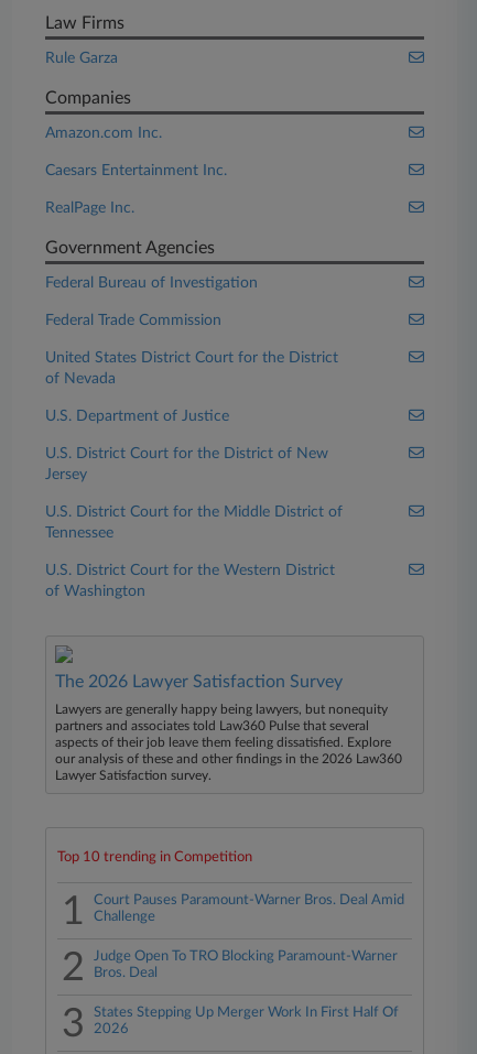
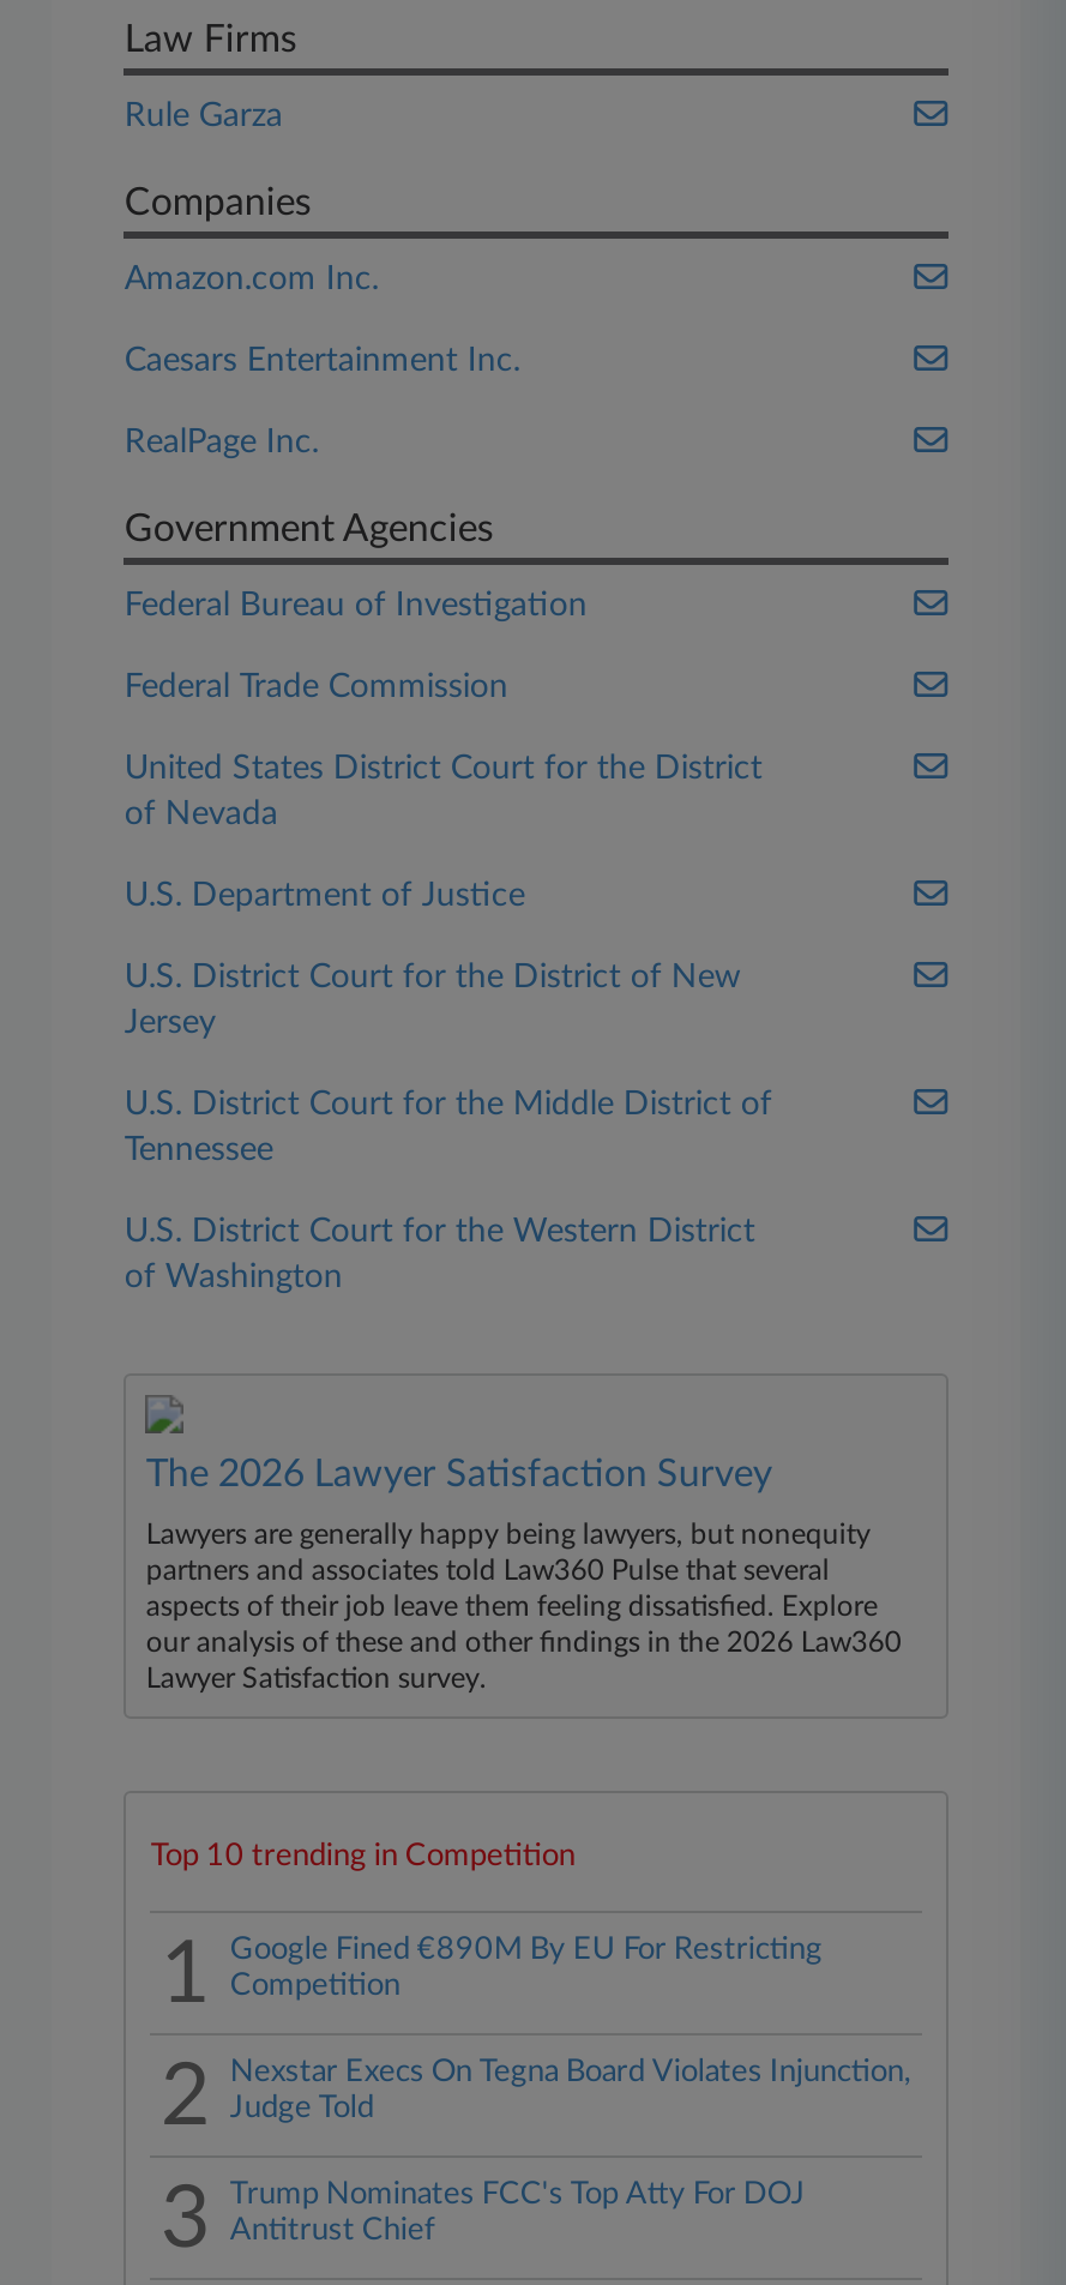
[94,893,405,924] Court Pauses Paramount-Warner Bros. Deal Amid | Challenge -> [230,1935,822,2002] Google Fined €890M By EU For Restricting | Competition
[94,949,398,980] Judge Open To TRO Blocking Paramount-Warner | Bros. Deal -> [230,2057,911,2124] Nexstar Execs On Tegna Board Violates Injunction, | Judge Told
[94,1006,399,1036] States Stepping Up Merger Work In First Half Of | 2026 -> [230,2179,806,2247] Trump Nominates FCC's Top Atty For DOJ | Antitrust Chief

